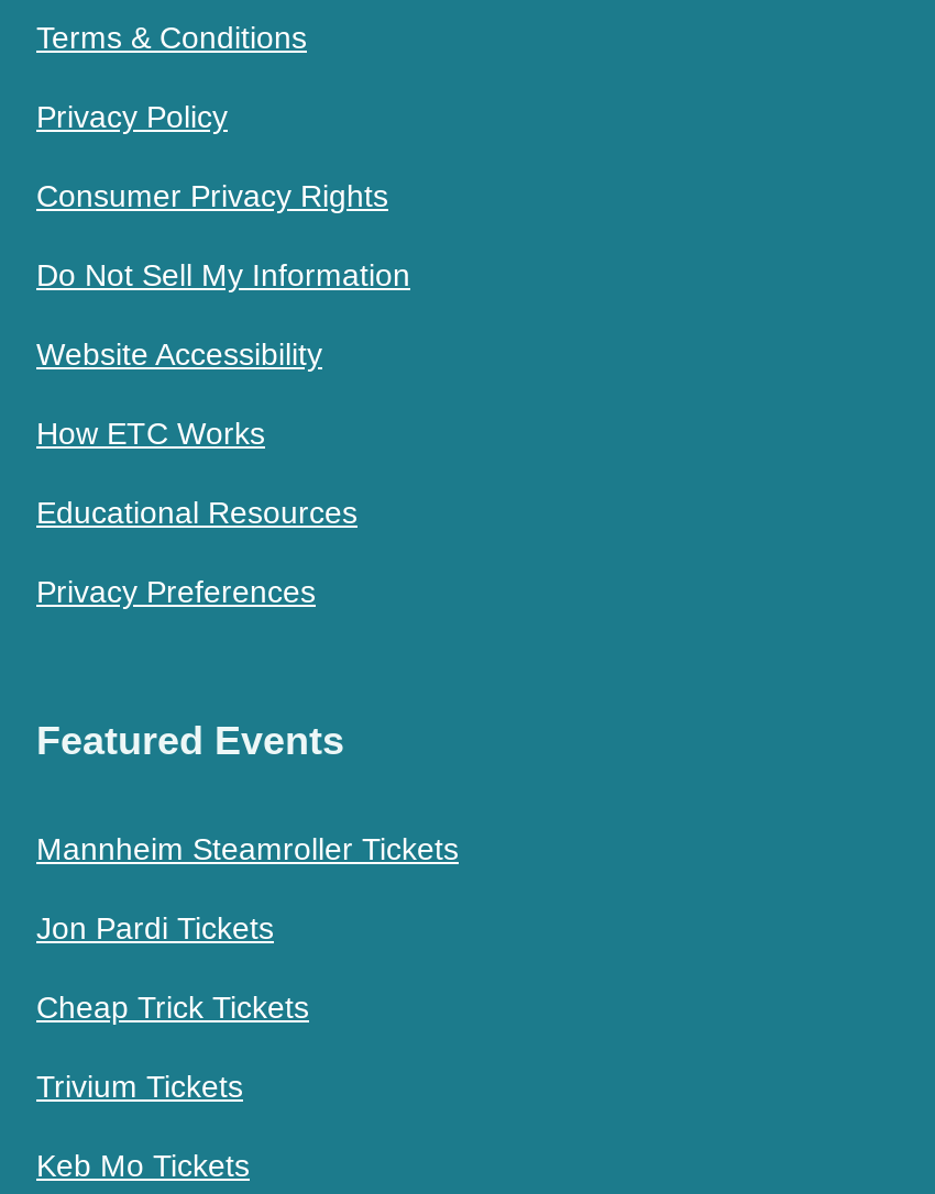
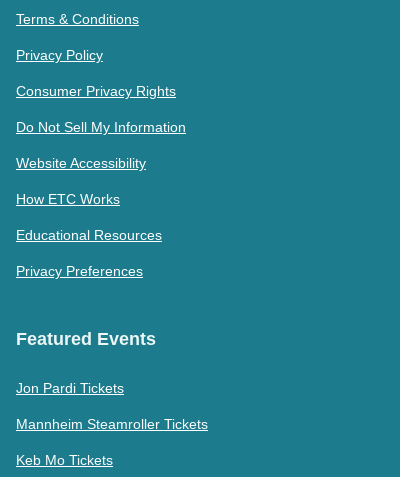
moved [36,830,459,865] -> [16,415,208,431]: Mannheim Steamroller Tickets
[36,988,309,1103] Cheap Trick Tickets | Trivium Tickets -> none

